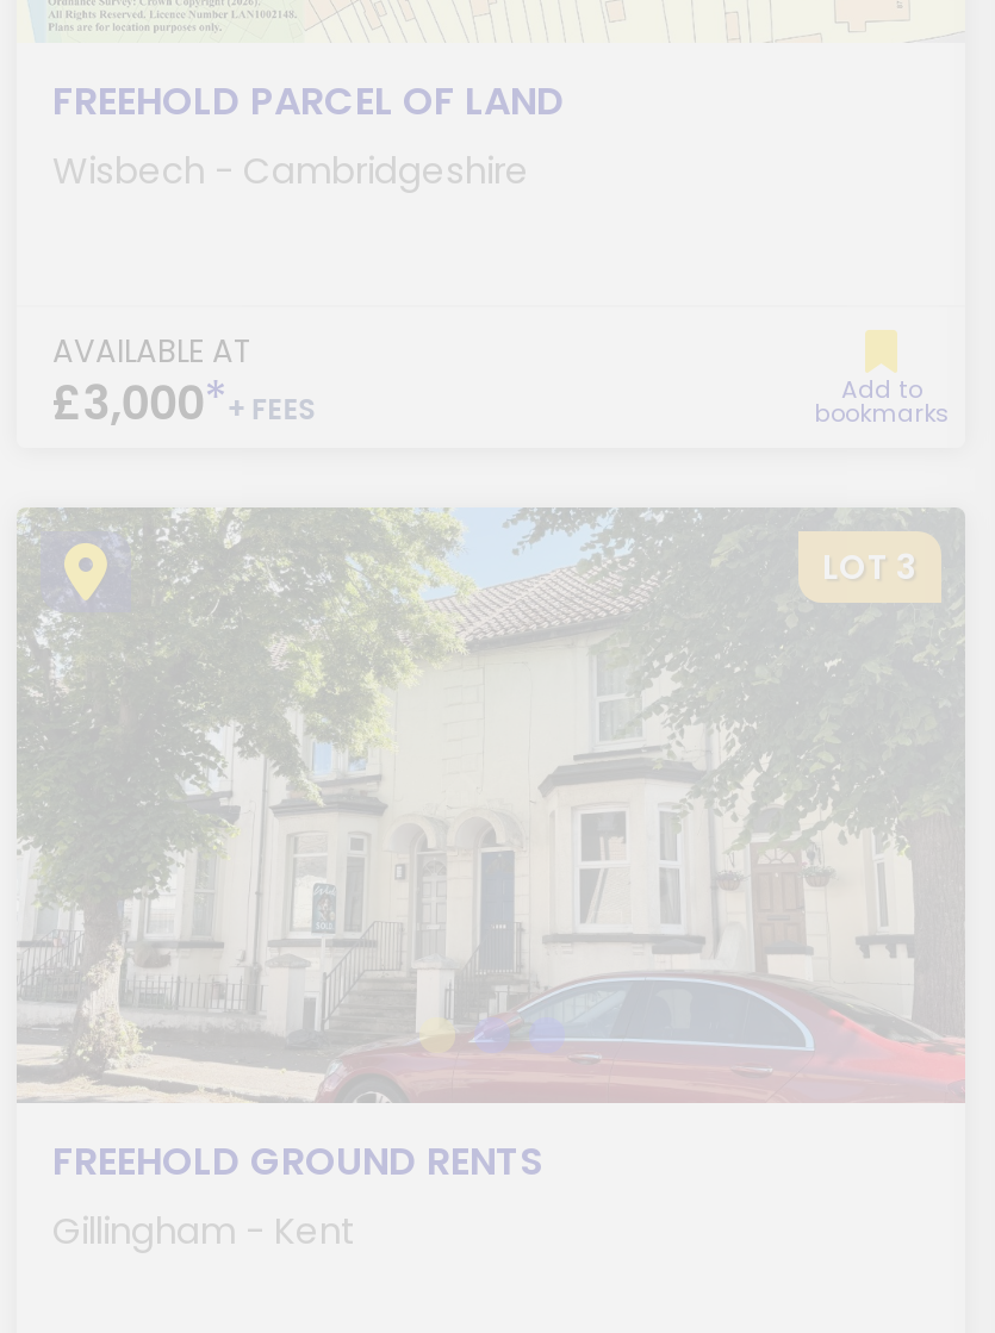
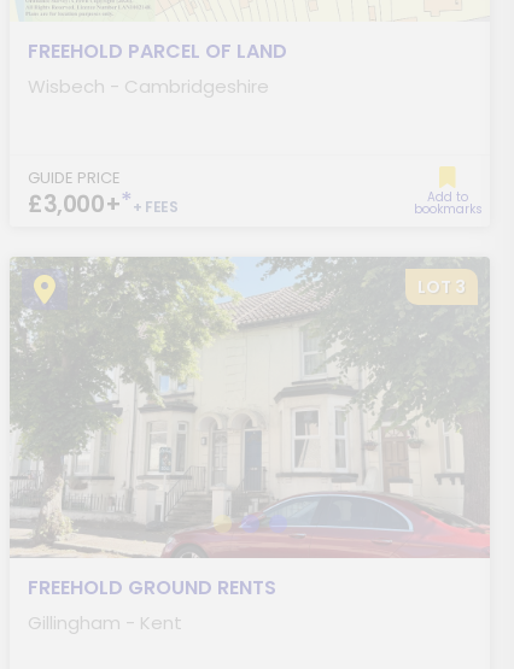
[52,329,316,436] AVAILABLE AT | £3,000*+ FEES -> [28,166,178,221] GUIDE PRICE | £3,000+*+ FEES

